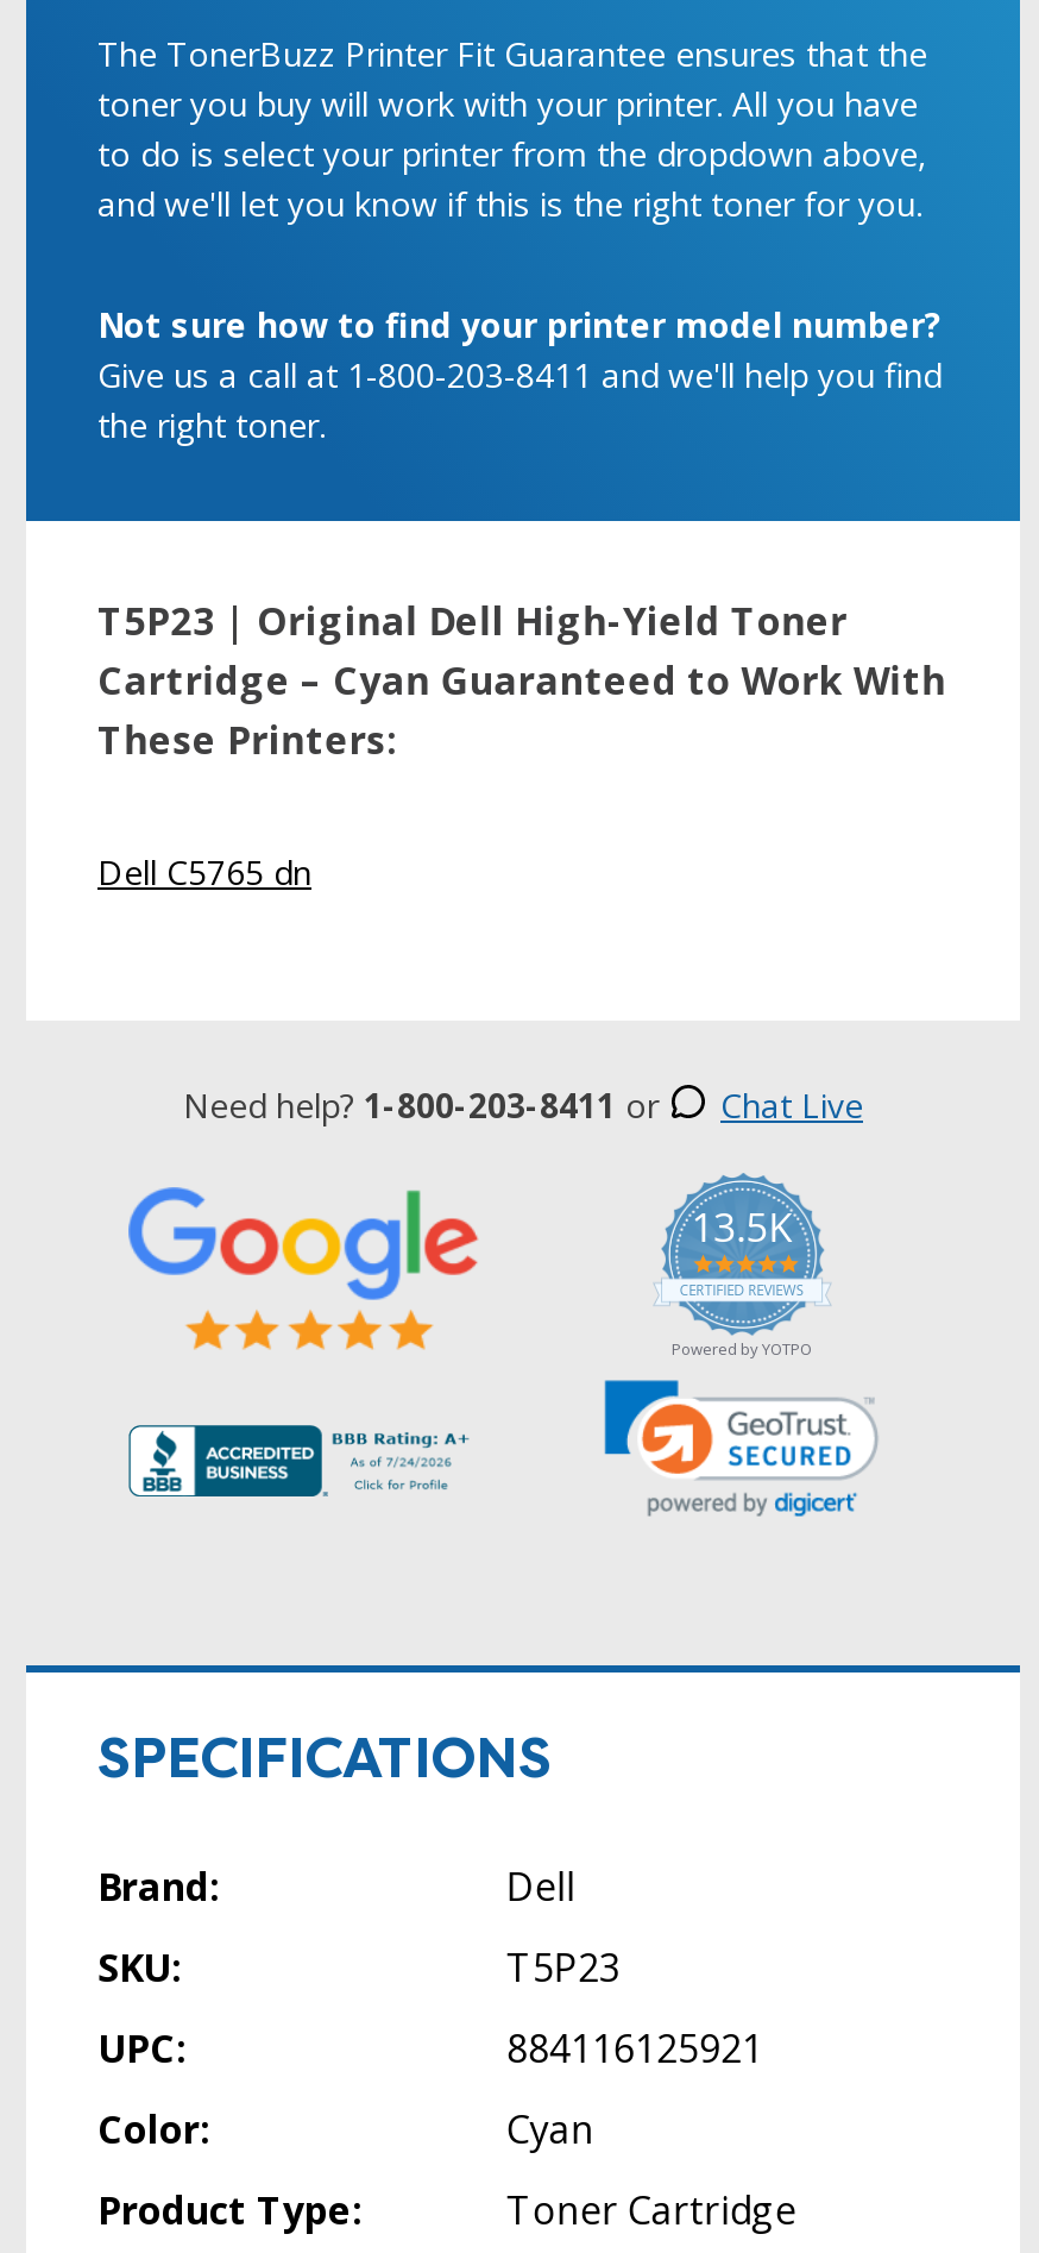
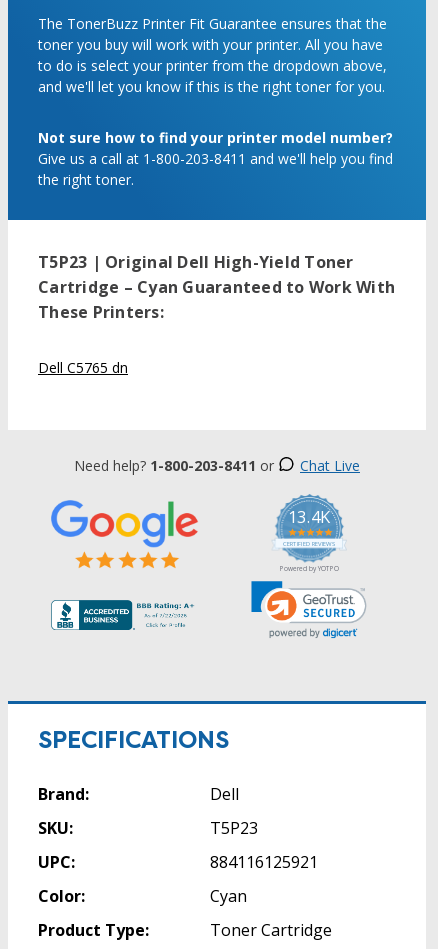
[691,1200,792,1253] 13.5K -> [288,505,330,528] 13.4K

